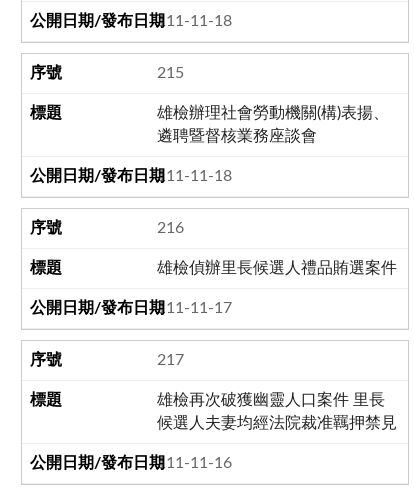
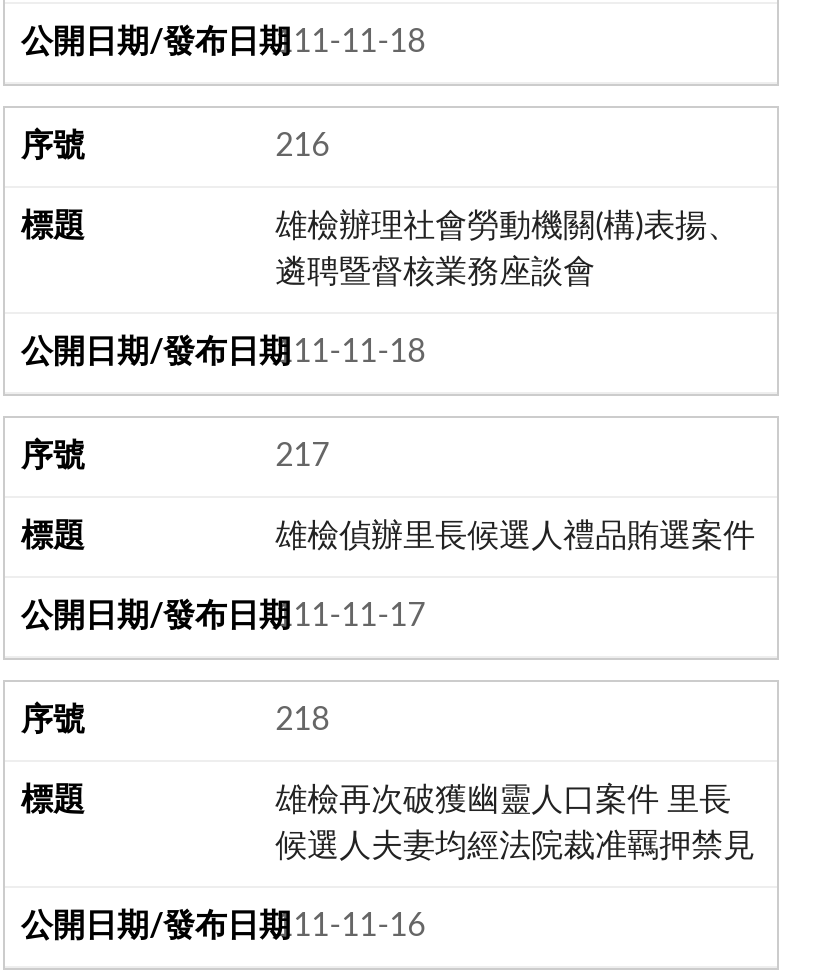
[157,65,184,81] 215 -> [275,130,329,162] 216
[157,220,184,236] 216 -> [275,440,329,472] 217
[157,352,184,368] 217 -> [275,704,329,736] 218

